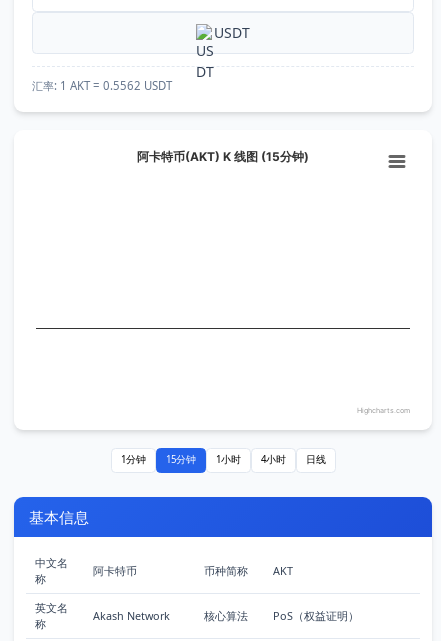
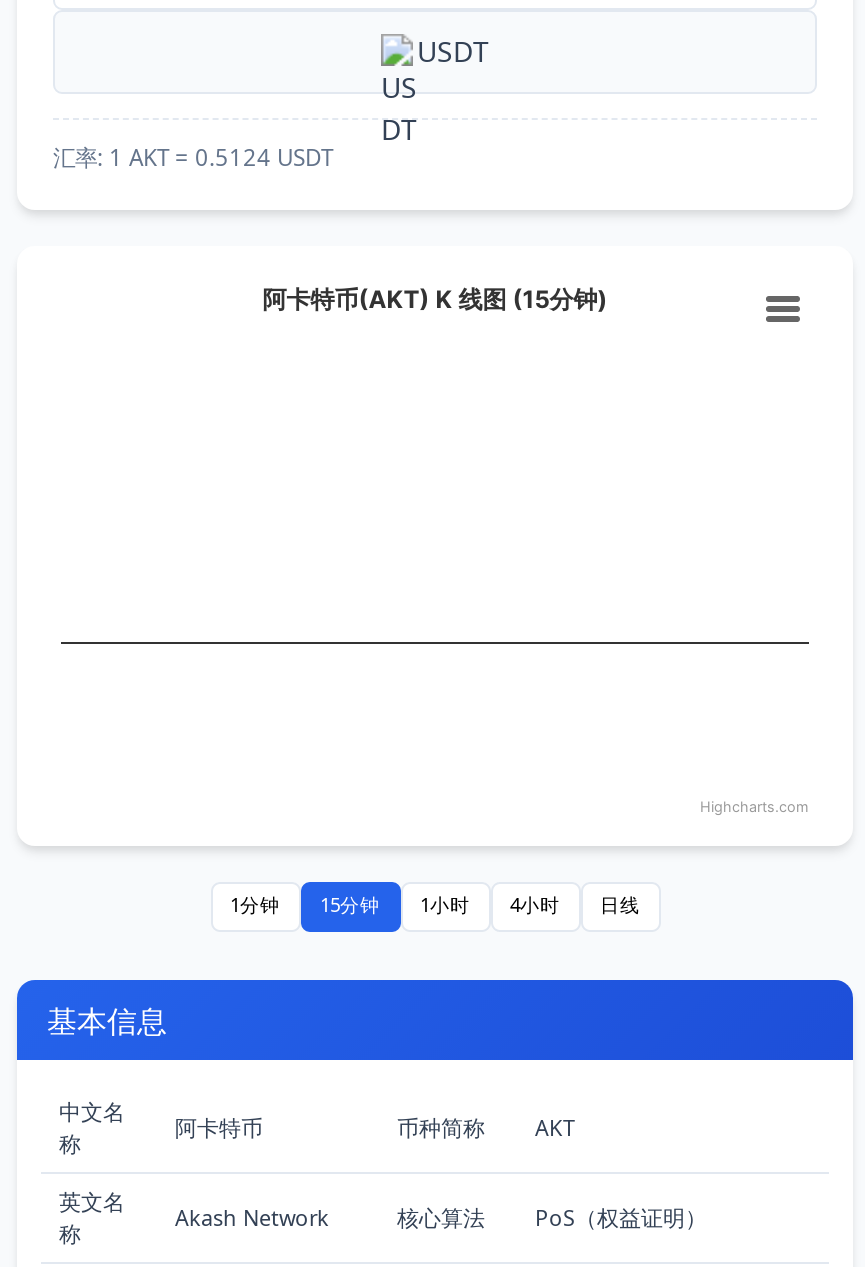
[32,78,172,93] 汇率: 1 AKT = 0.5562 USDT -> [53,141,333,171] 汇率: 1 AKT = 0.5124 USDT

